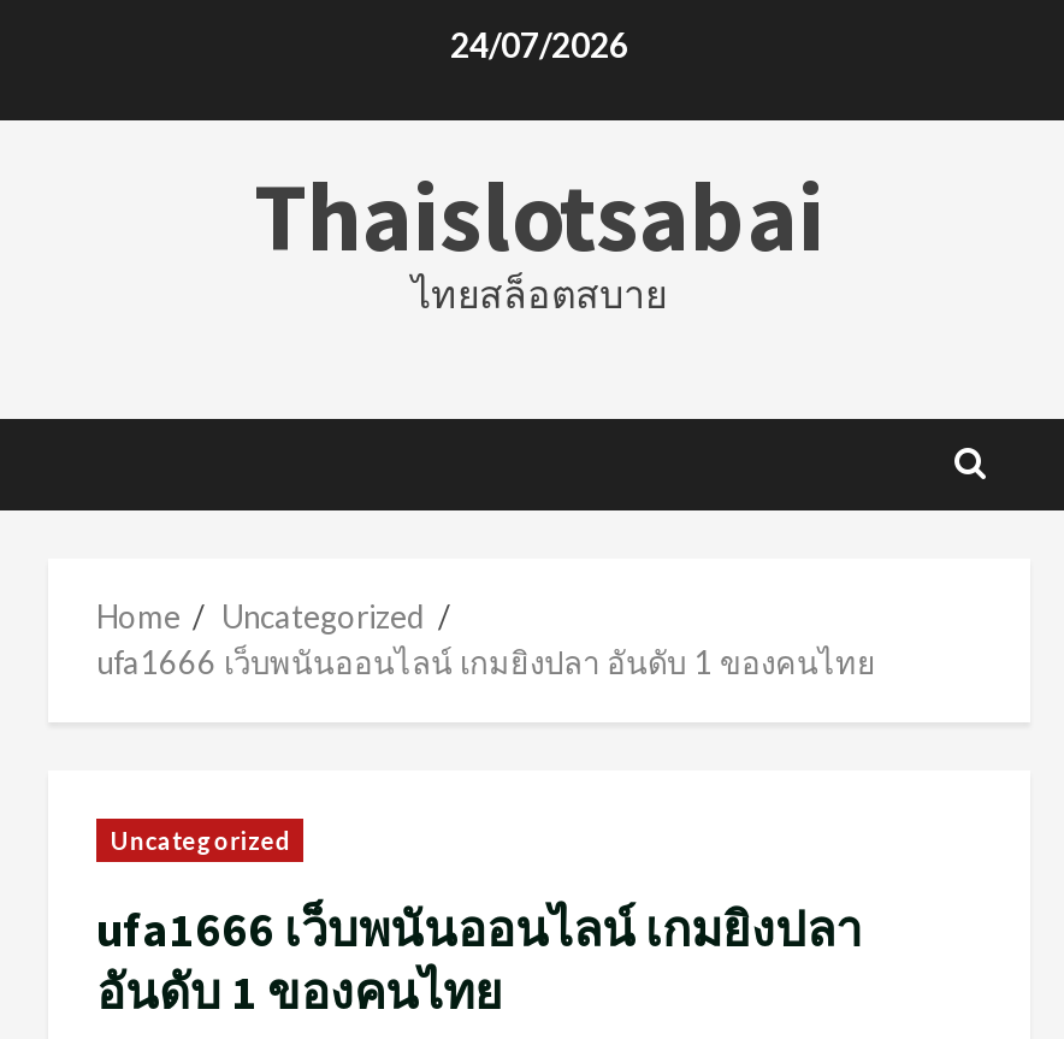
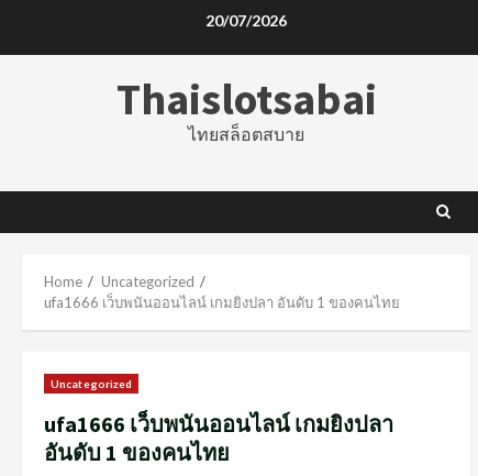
[450,23,628,64] 24/07/2026 -> [205,10,287,29] 20/07/2026

